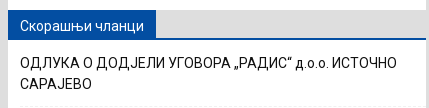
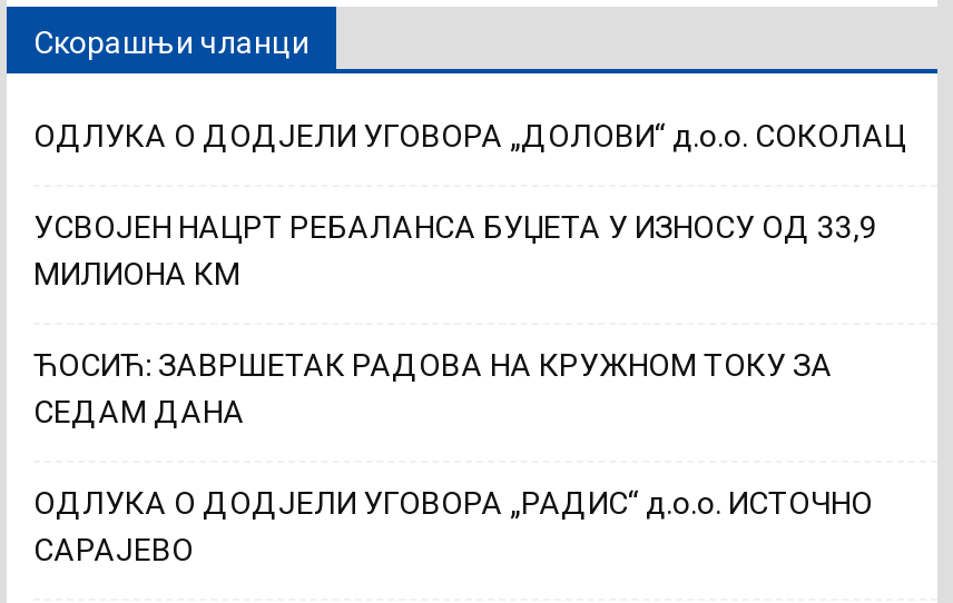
none -> [33,118,906,429] ОДЛУКА О ДОДЈЕЛИ УГОВОРА „ДОЛОВИ“ д.о.о. СОКОЛАЦ | УСВОЈЕН НАЦРТ РЕБАЛАНСА БУЏЕТА У ИЗНОСУ ОД 33,9 | МИЛИОНА КМ | ЋОСИЋ: ЗАВРШЕТАК РАДОВА НА КРУЖНОМ ТОКУ ЗА | СЕДАМ ДАНА

